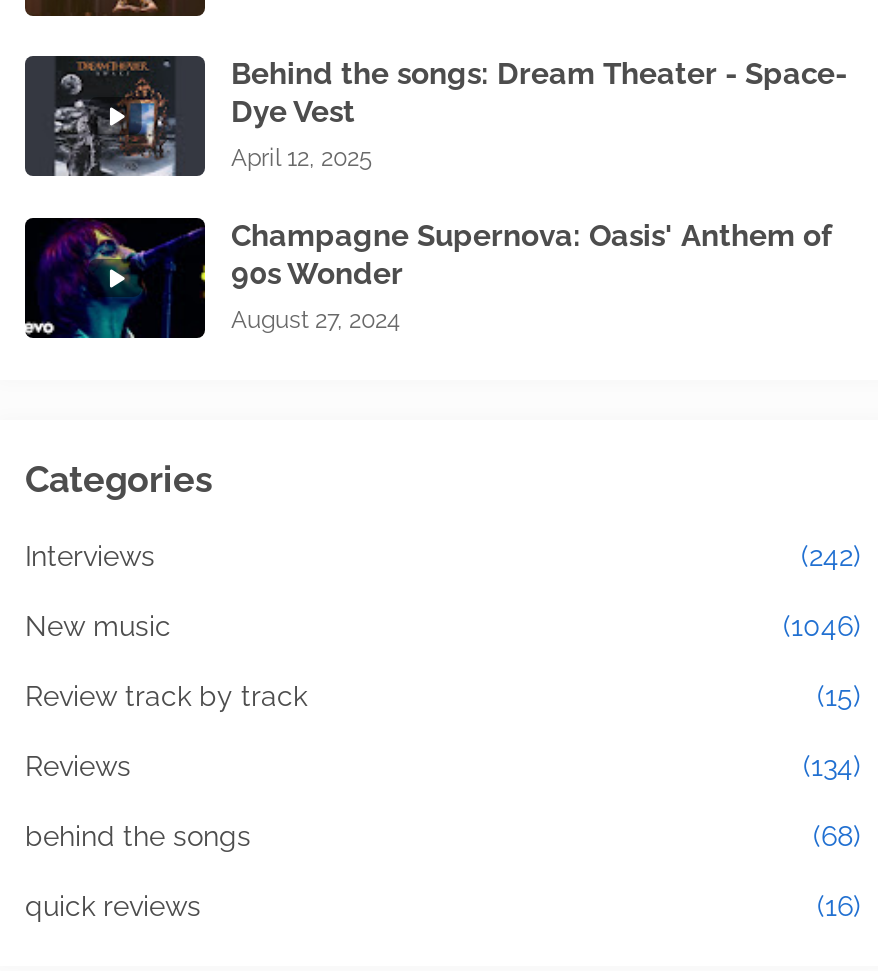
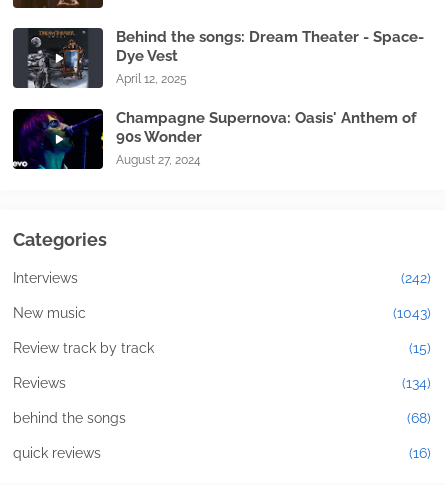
[783,609,861,641] (1046) -> [393,305,431,321] (1043)

